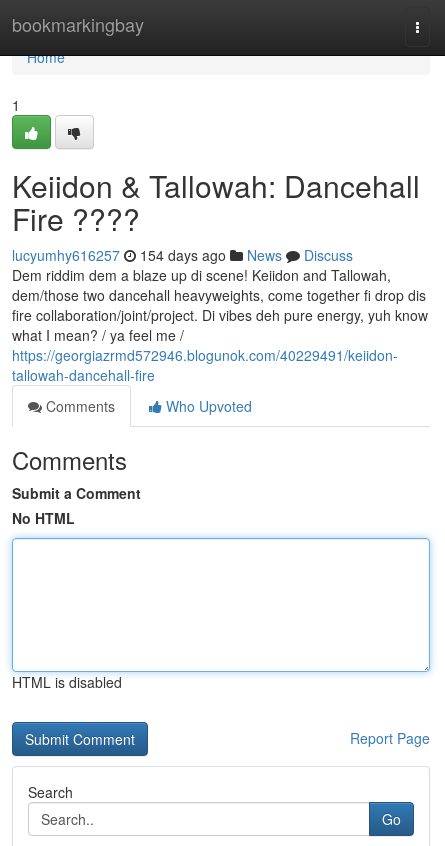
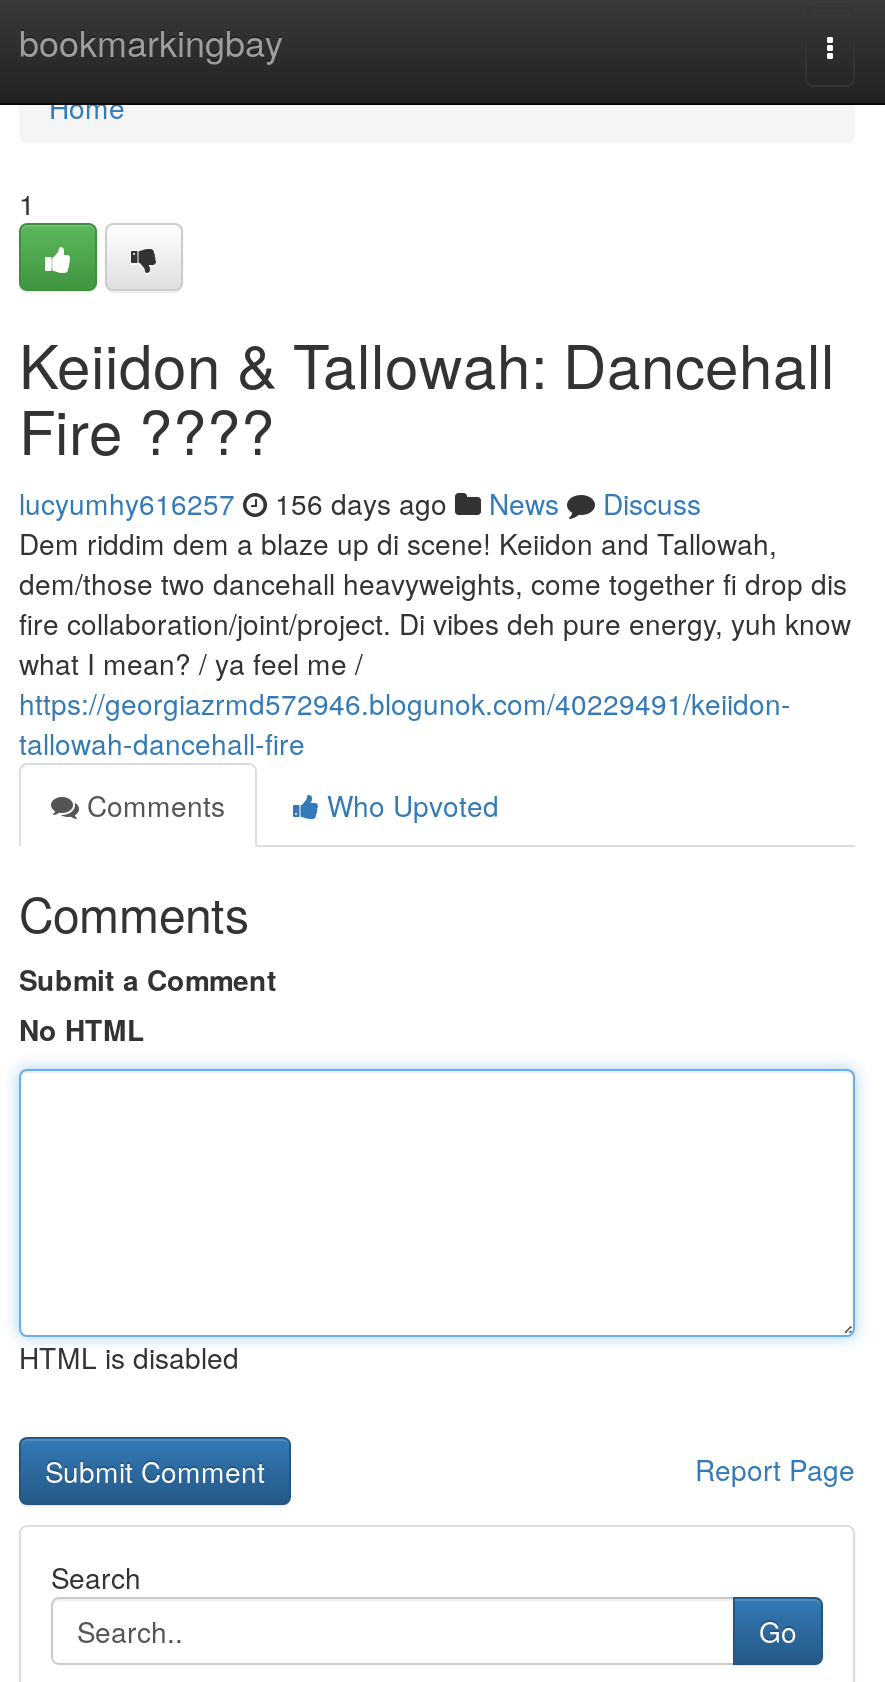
[12,245,353,265] lucyumhy616257 154 days ago News Discuss -> [19,483,701,523] lucyumhy616257 156 days ago News Discuss

